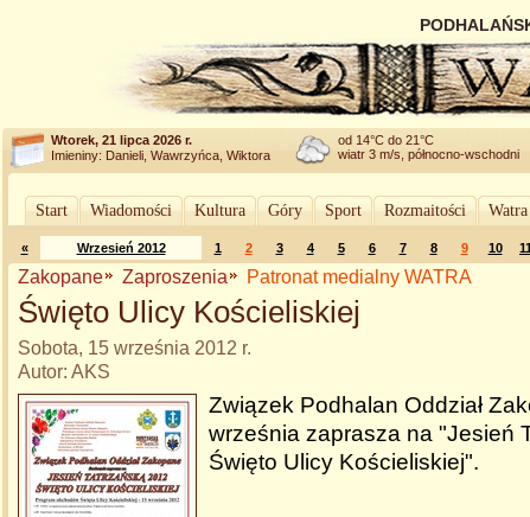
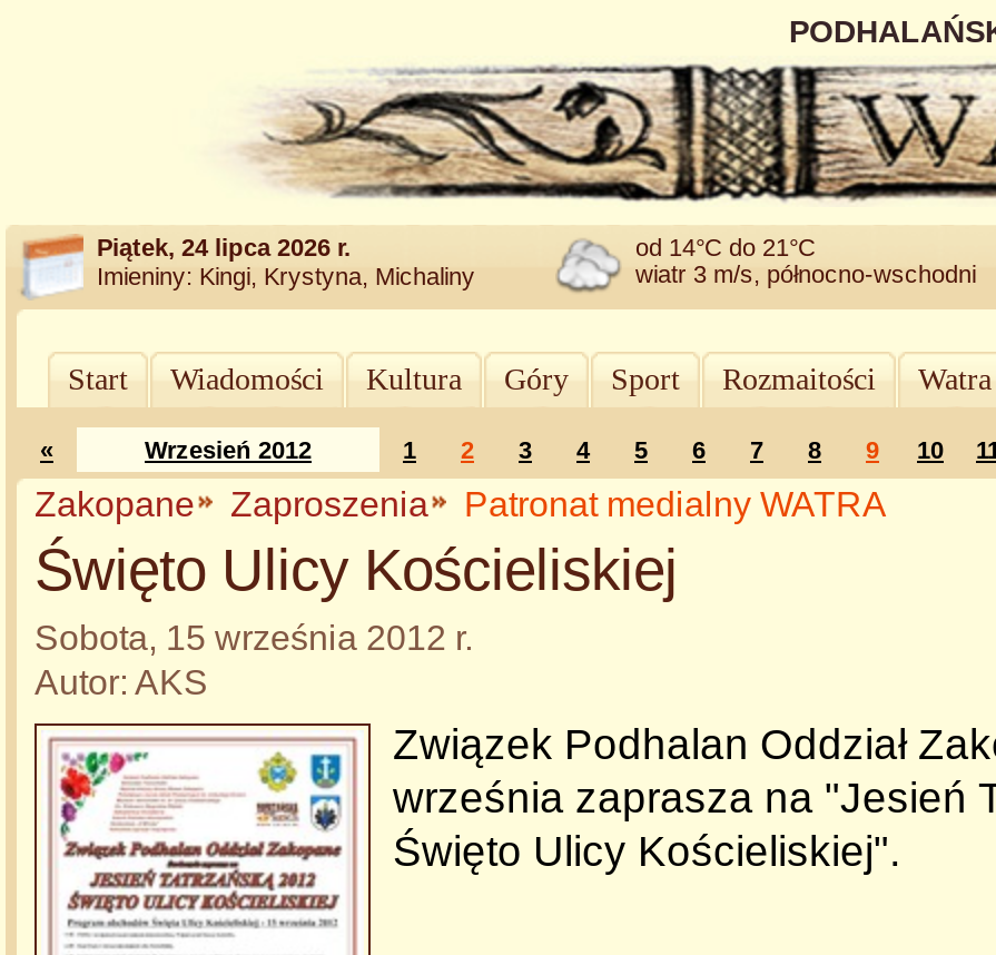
[51,133,192,147] Wtorek, 21 lipca 2026 r. -> [97,234,351,260] Piątek, 24 lipca 2026 r.
[51,148,270,162] Imieniny: Danieli, Wawrzyńca, Wiktora -> [97,263,475,289] Imieniny: Kingi, Krystyna, Michaliny

